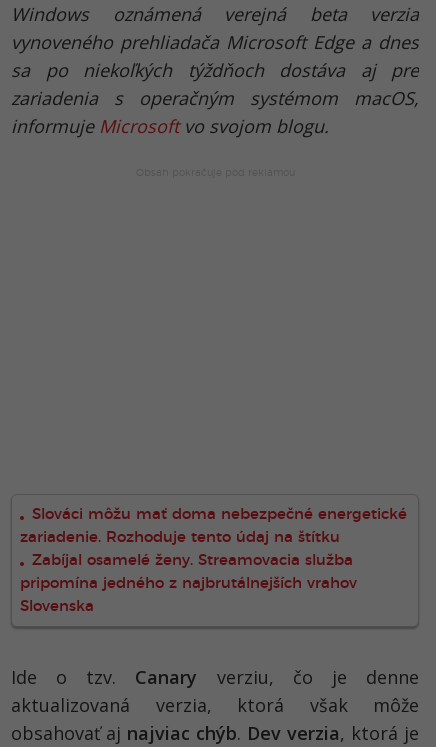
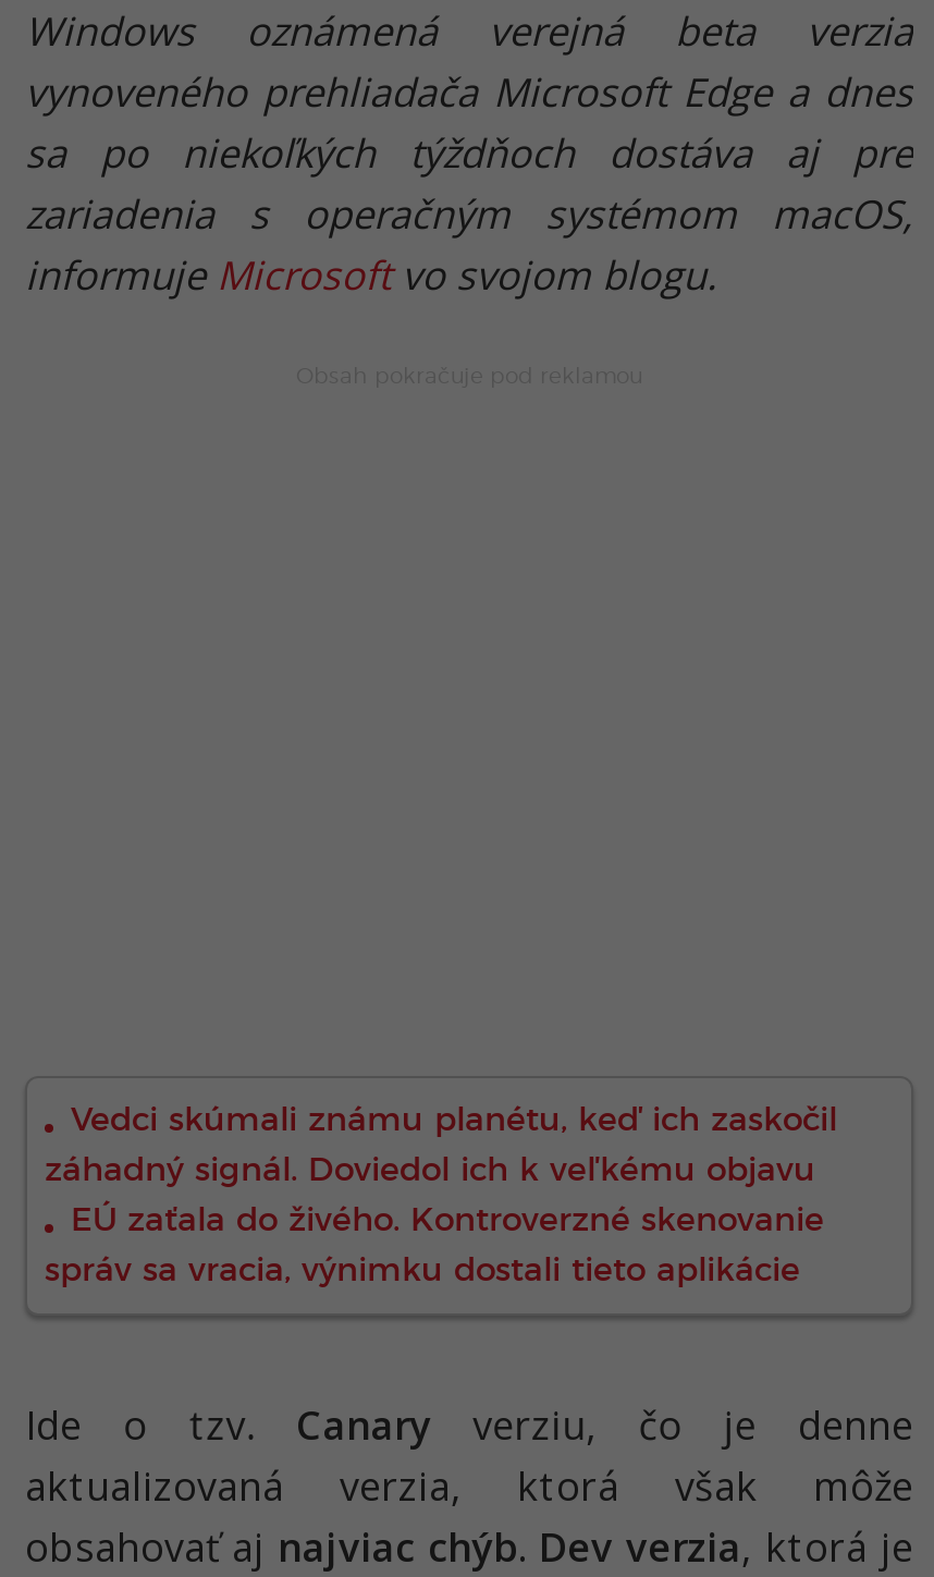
[20,507,407,614] Slováci môžu mať doma nebezpečné energetické | zariadenie. Rozhoduje tento údaj na štítku | Zabíjal osamelé ženy. Streamovacia služba | pripomína jedného z najbrutálnejších vrahov | Slovenska -> [45,1104,837,1287] Vedci skúmali známu planétu, keď ich zaskočil | záhadný signál. Doviedol ich k veľkému objavu | EÚ zaťala do živého. Kontroverzné skenovanie | správ sa vracia, výnimku dostali tieto aplikácie

